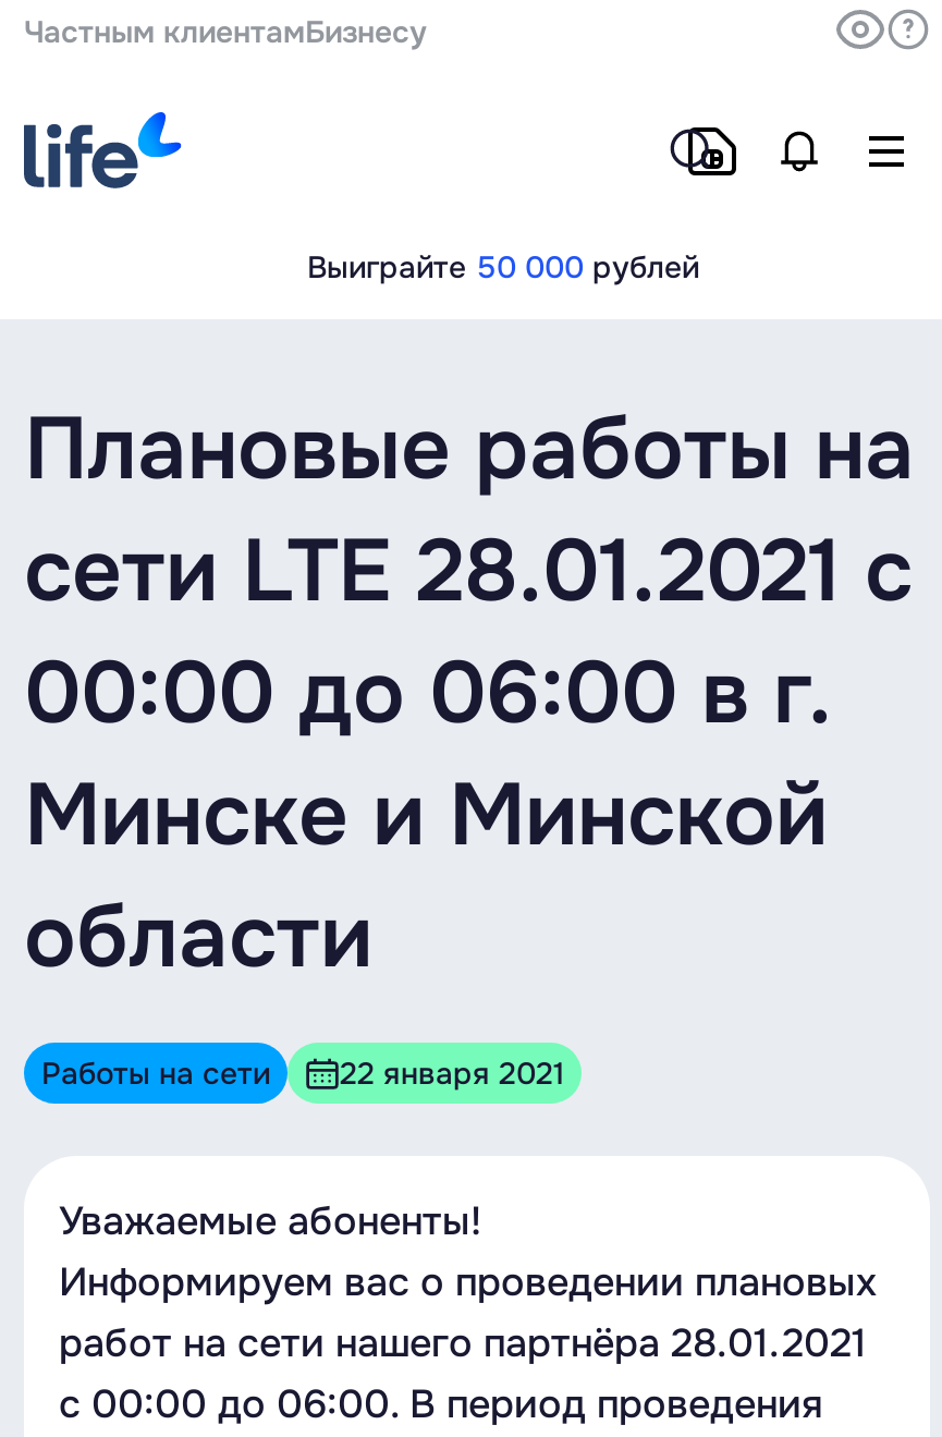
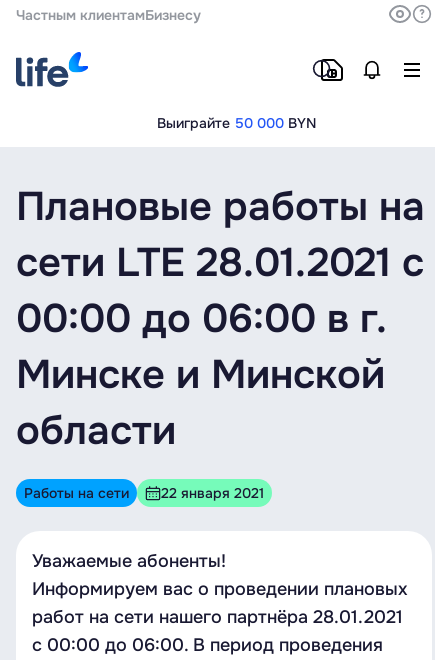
[307,247,699,287] Выиграйте 50 000 рублей -> [156,114,315,132] Выиграйте 50 000 BYN

